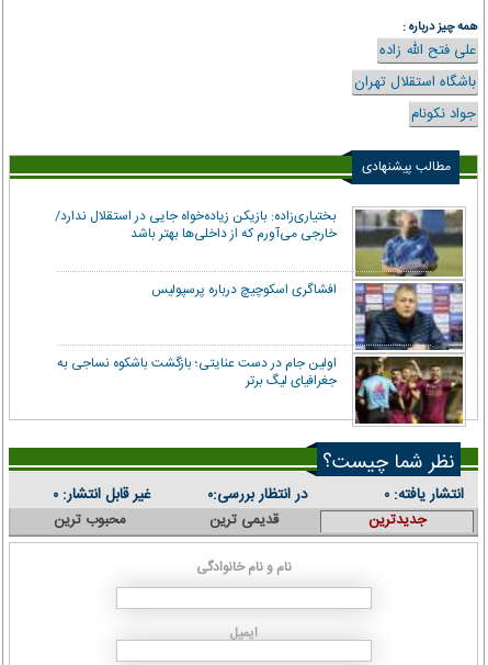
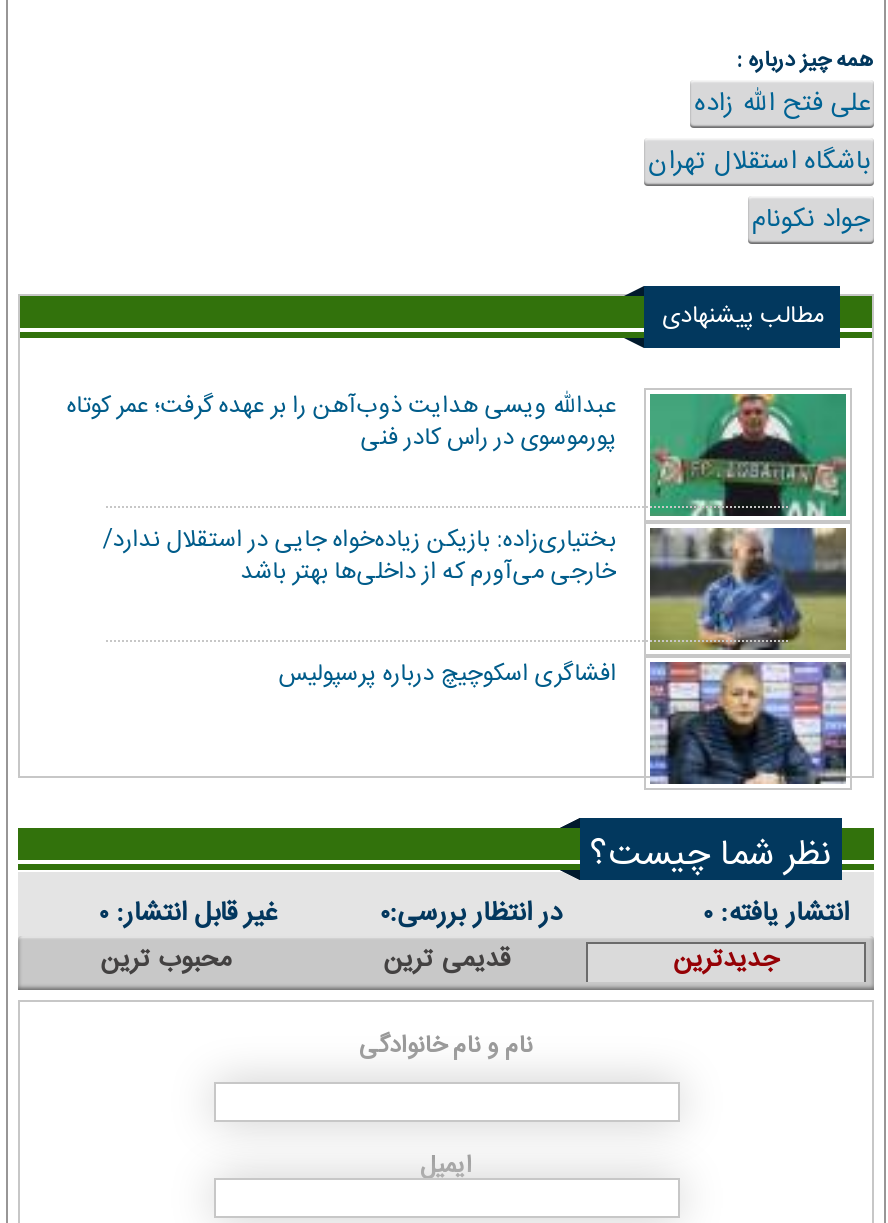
none -> [67,385,848,518] [image] | عبدالله ویسی هدایت ذوب‌آهن را بر عهده گرفت؛ عمر کوتاه | پورموسوی در راس کادر فنی
moved [55,205,337,300] -> [103,519,617,693]: بختیاری‌زاده: بازیکن زیاده‌خواه جایی در استقلال ندارد/ | خارجی می‌آورم که از داخلی‌ها بهتر باشد | افشاگری اسکوچیچ درباره پرسپولیس
[57,352,464,425] [image] | اولین جام در دست عنایتی؛ بازگشت باشکوه نساجی به | جغرافیای لیگ برتر -> none

